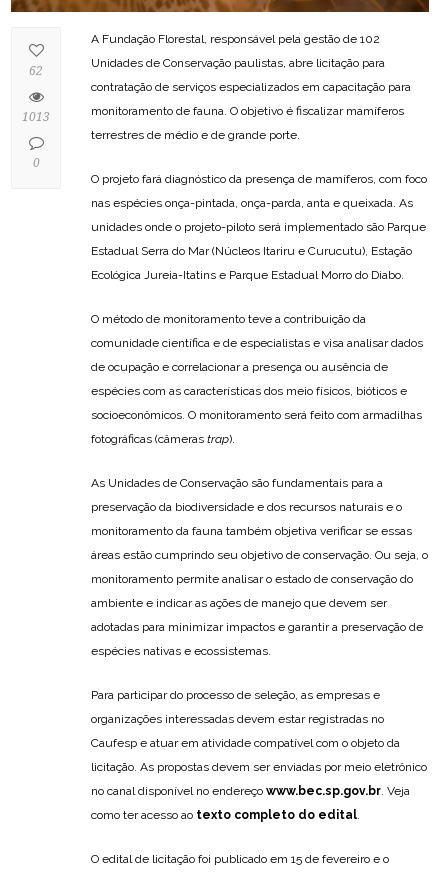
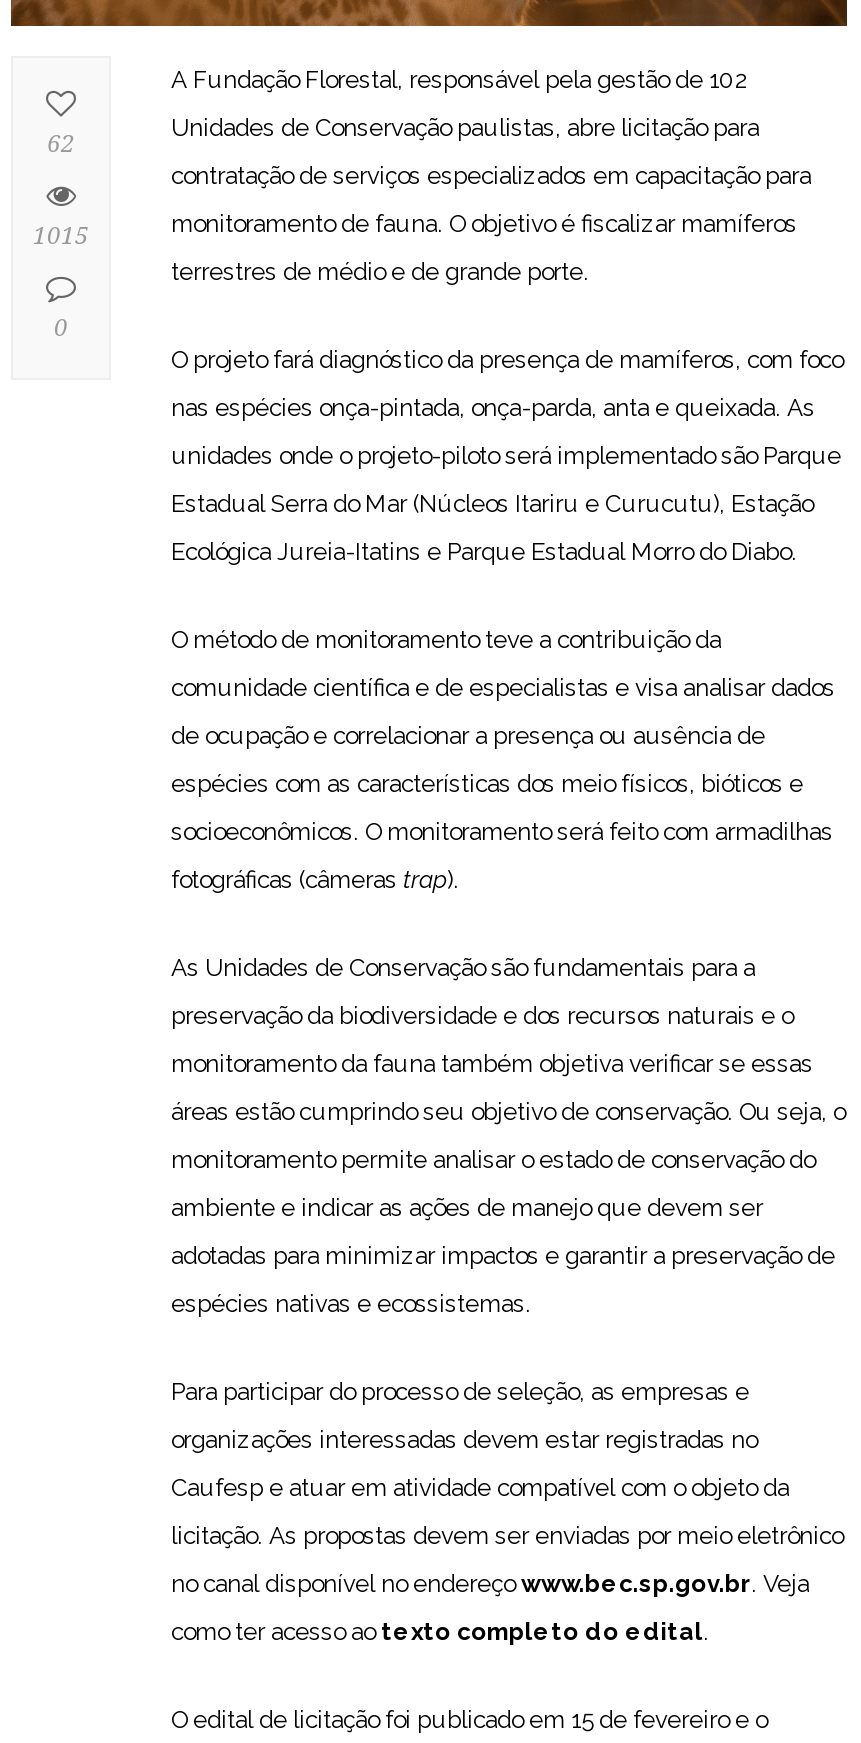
[22,110,50,124] 1013 -> [33,220,89,248] 1015

